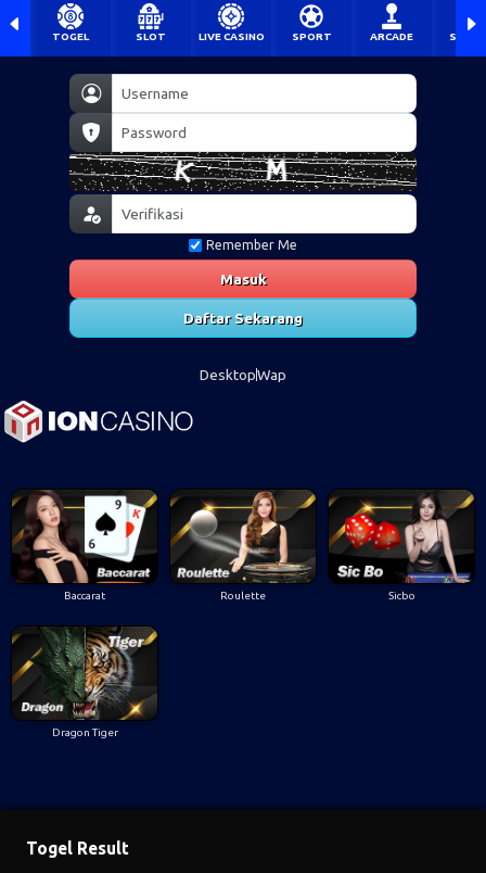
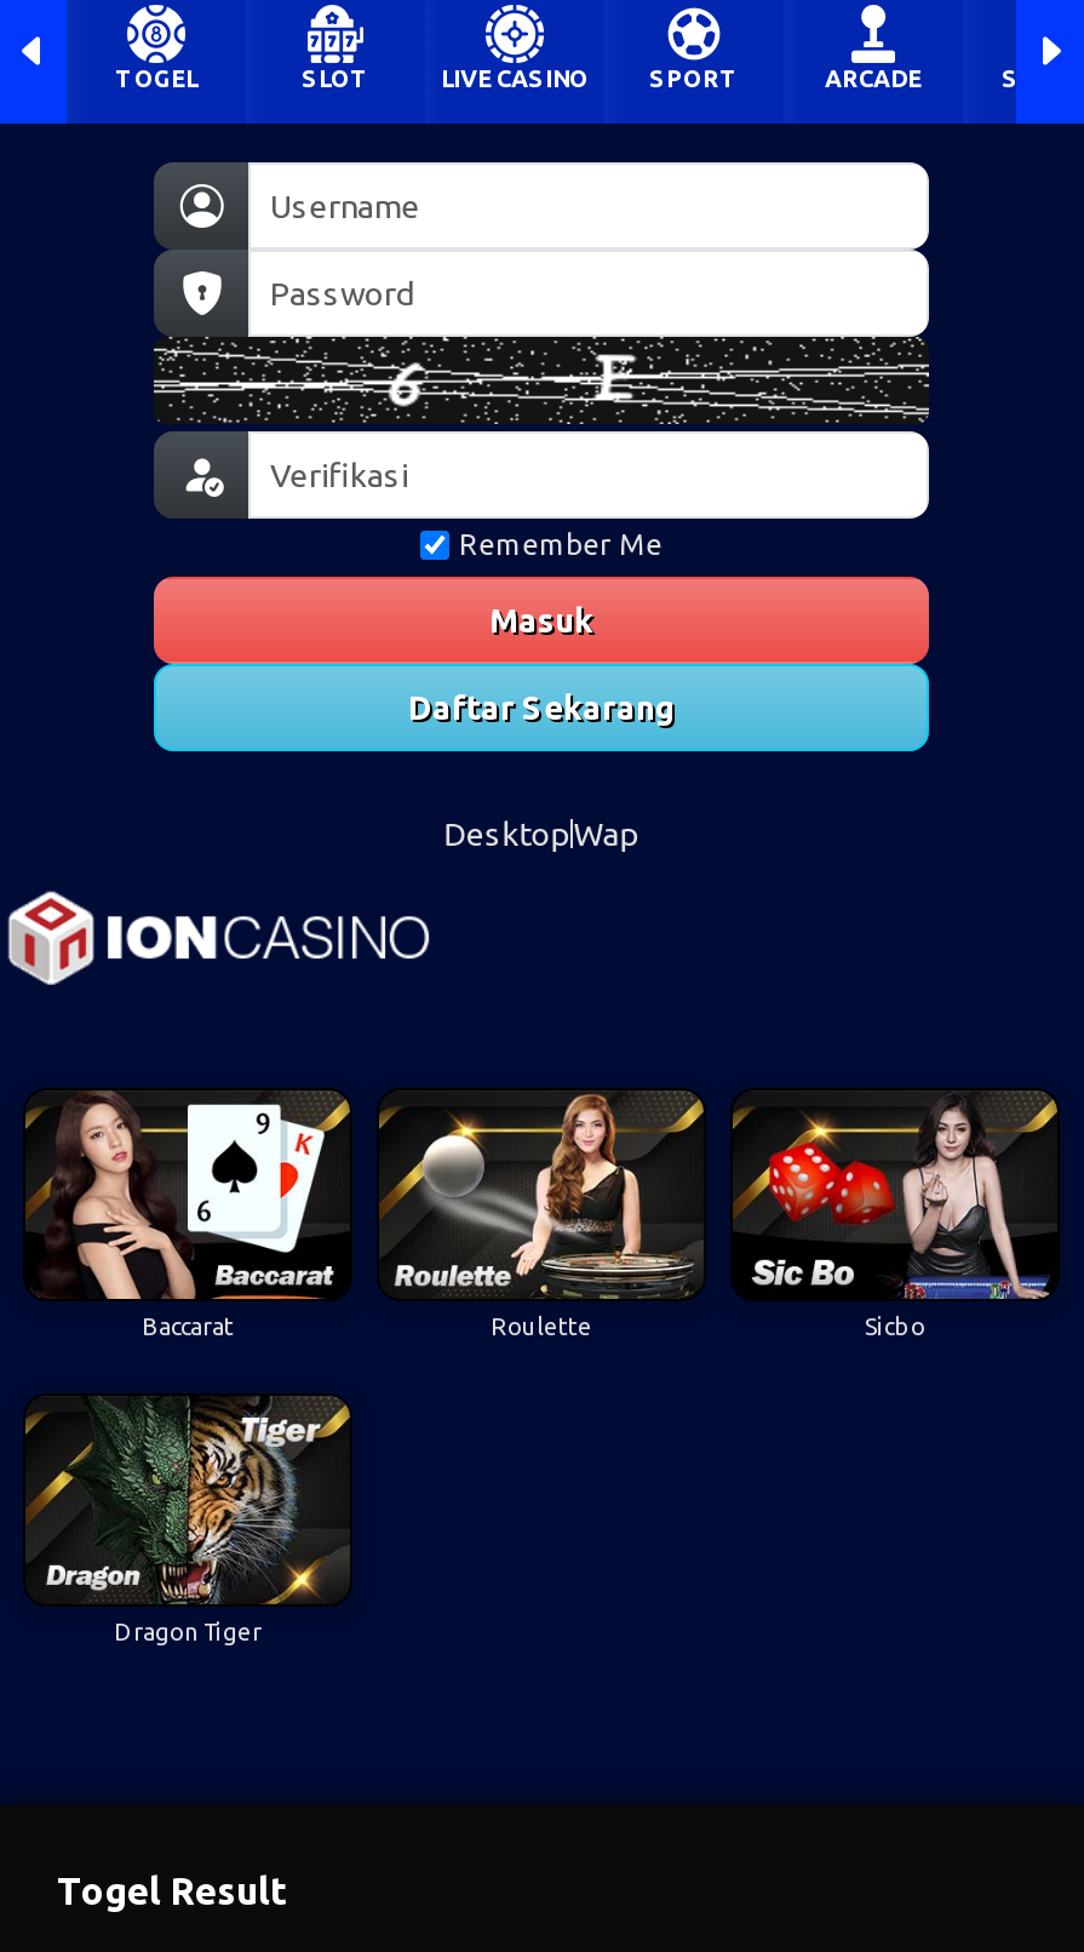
[69,152,417,191] [image] -> [154,337,931,424] [image]

